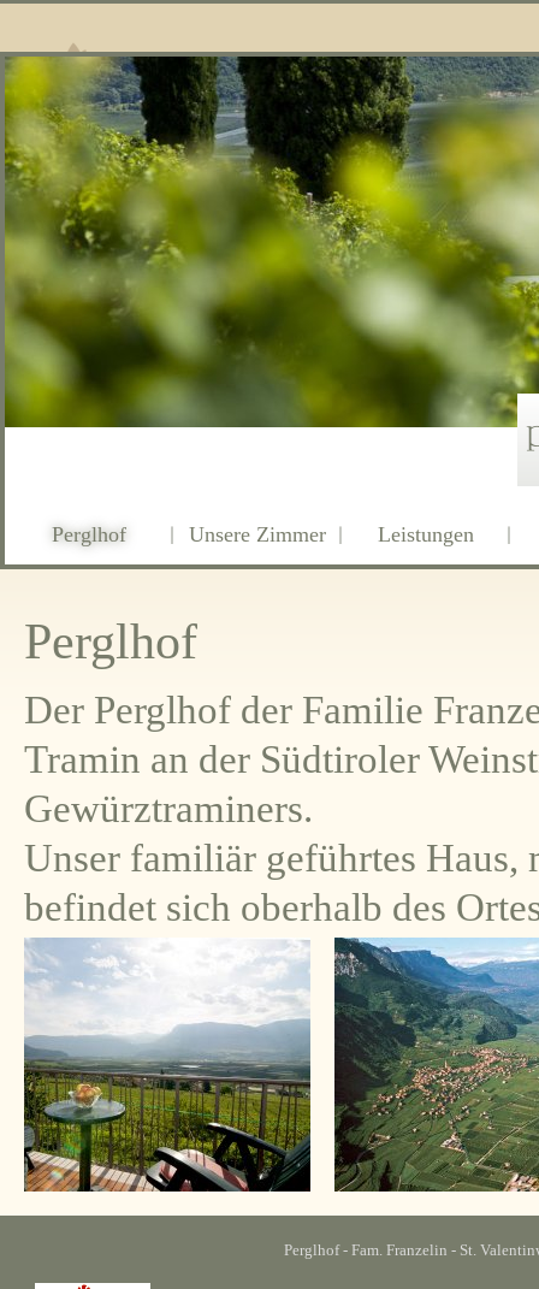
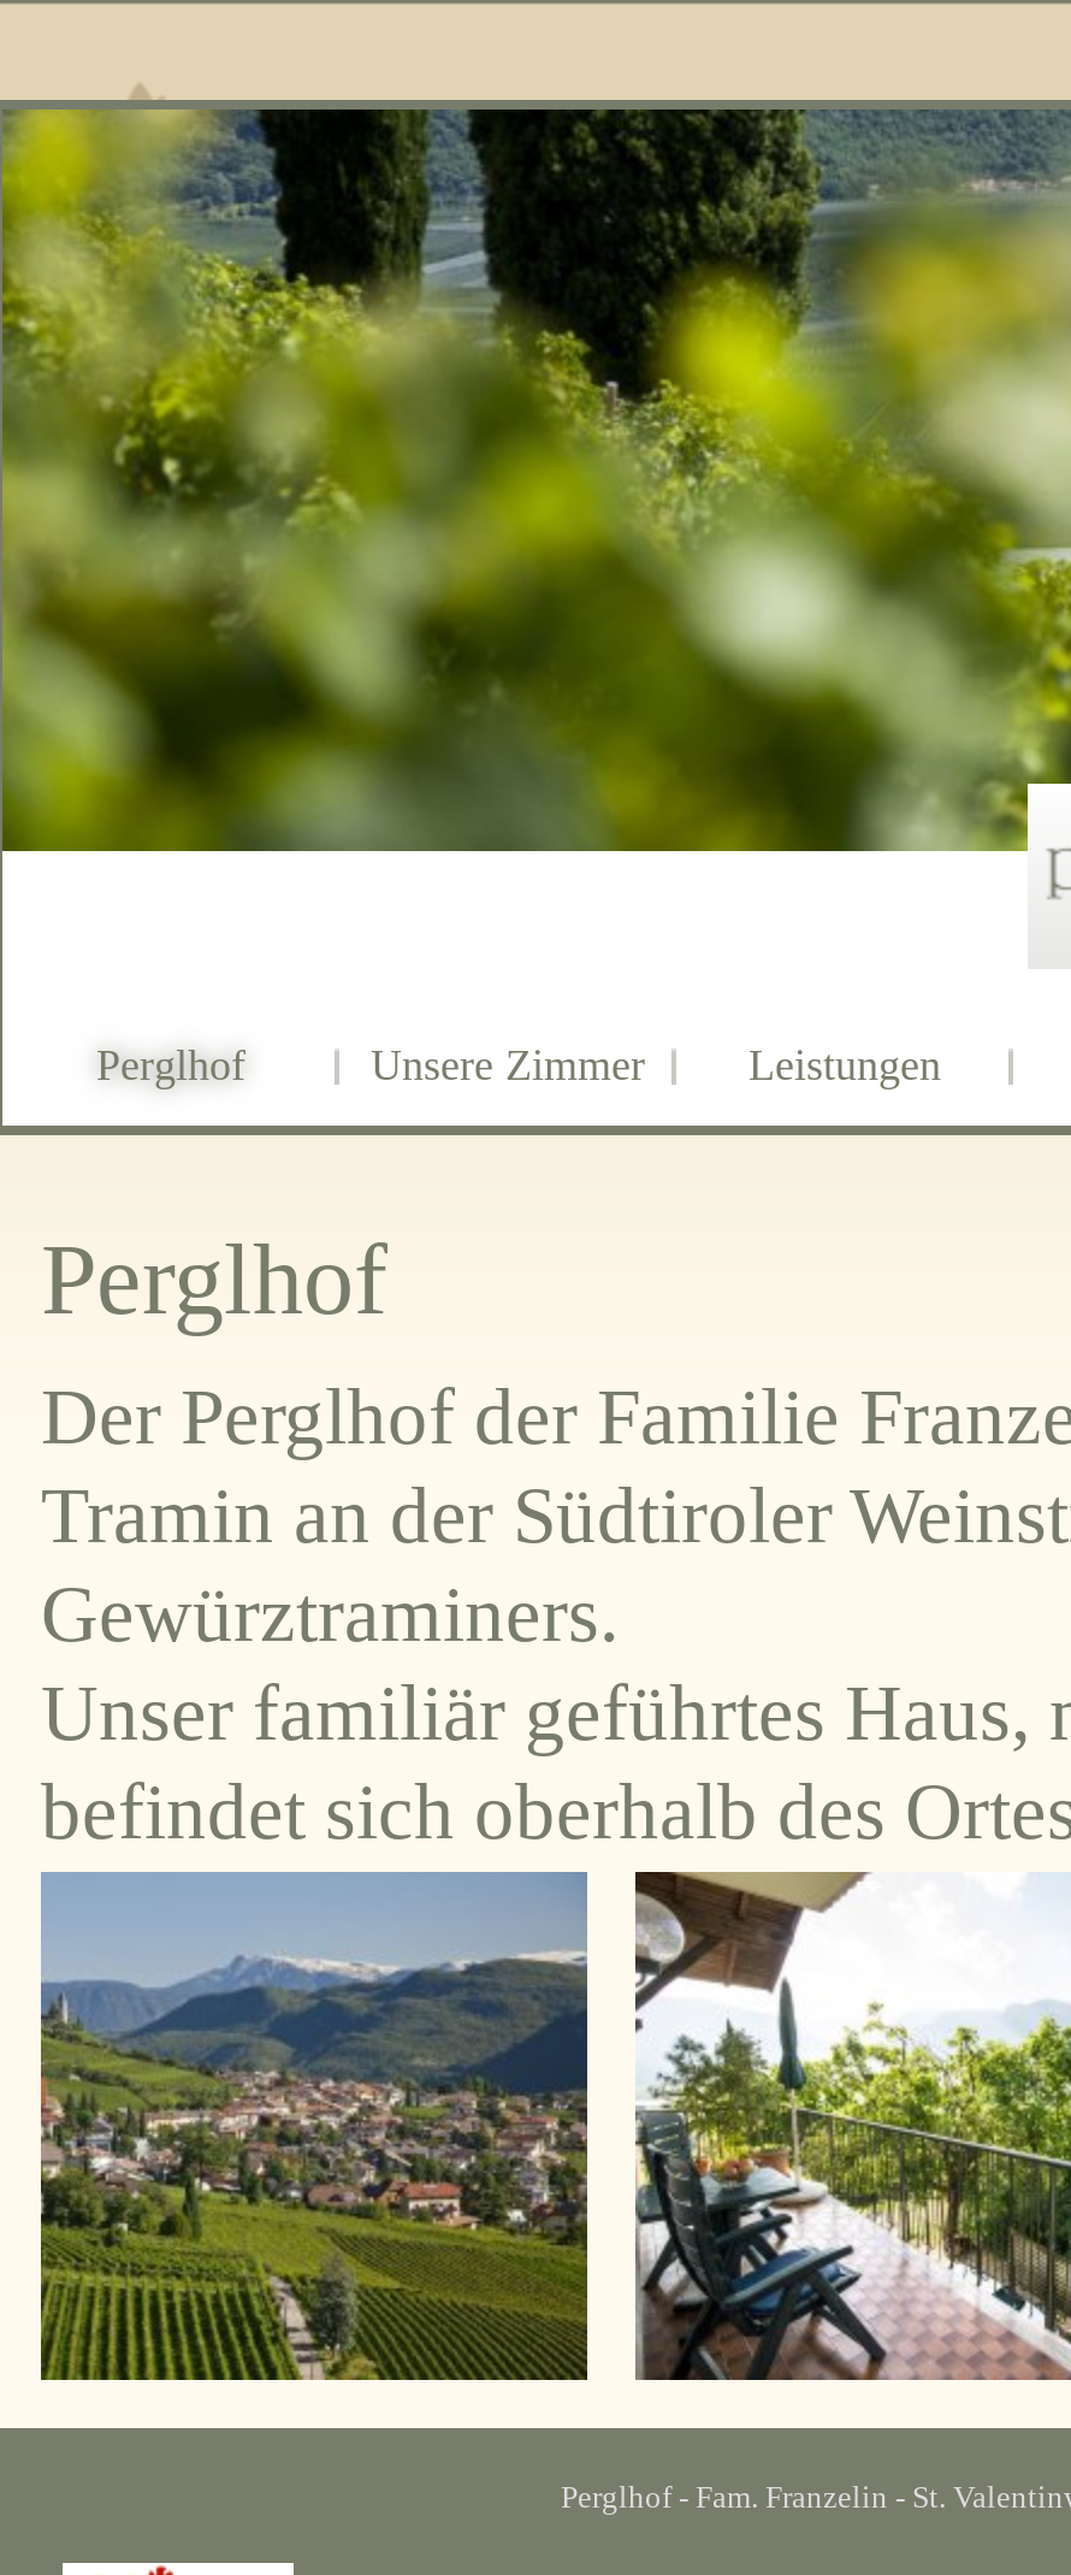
[24,938,312,1193] [image] -> [39,1870,614,2382] [image]
[321,936,535,1192] [image] -> [633,1870,1064,2382] [image]

